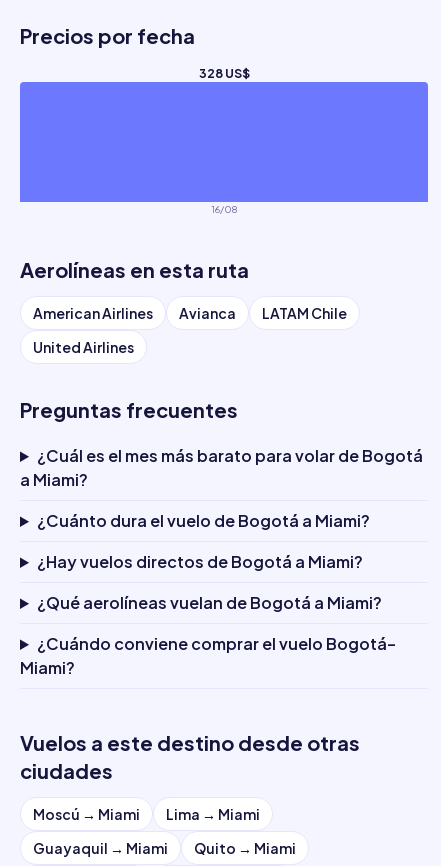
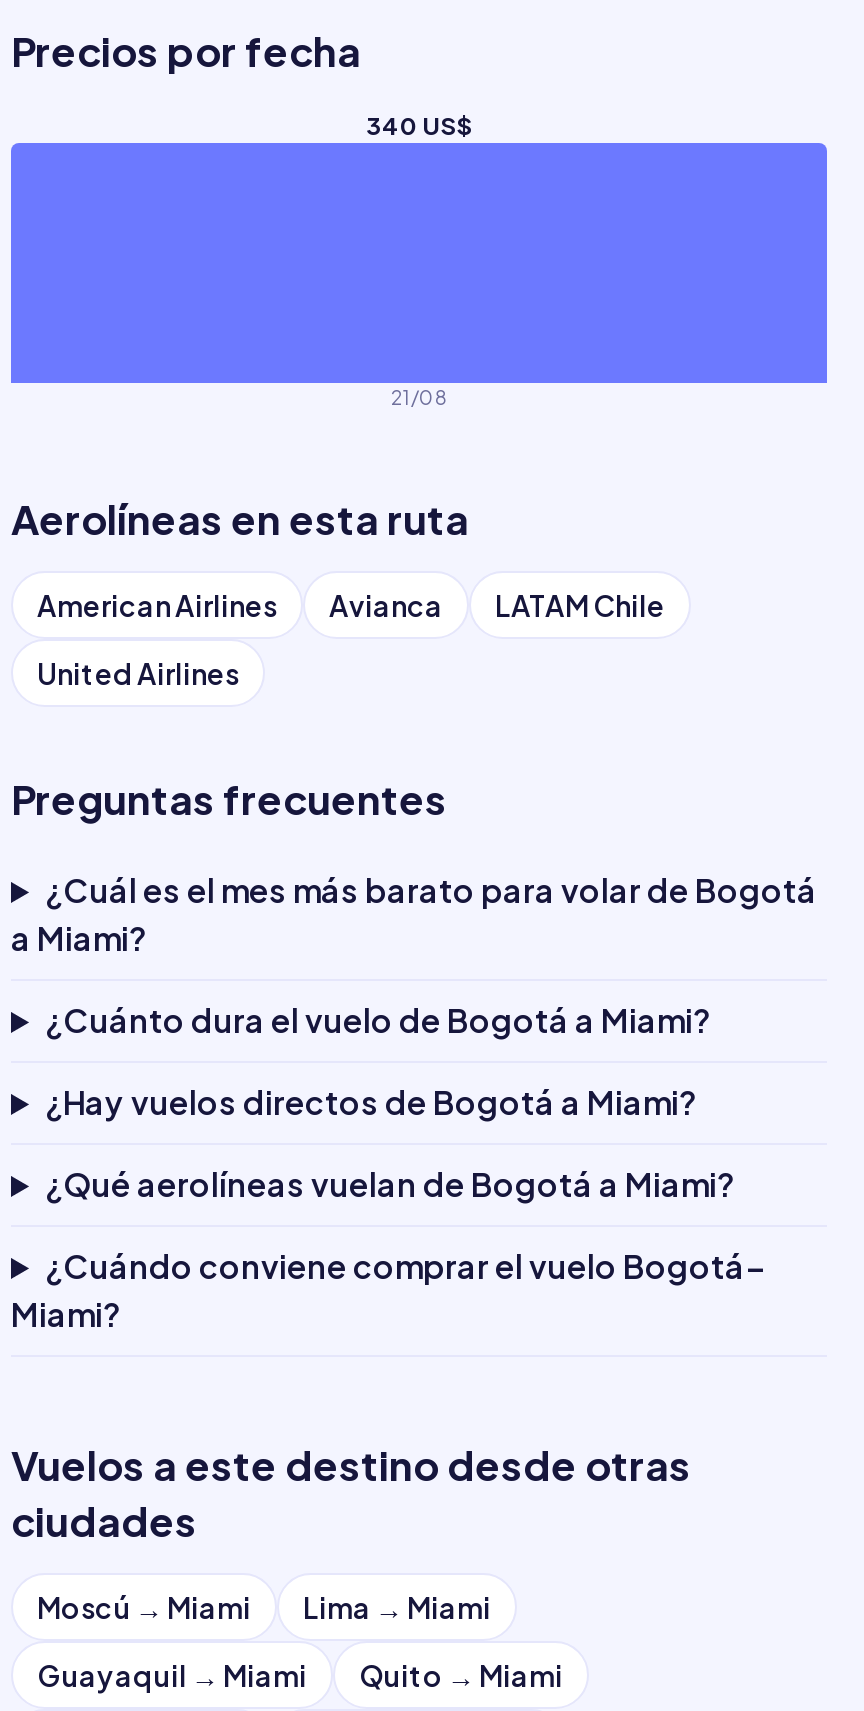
[198,66,249,81] 328 US$ -> [366,111,472,141] 340 US$
[210,203,237,215] 16/08 -> [391,385,447,409] 21/08

